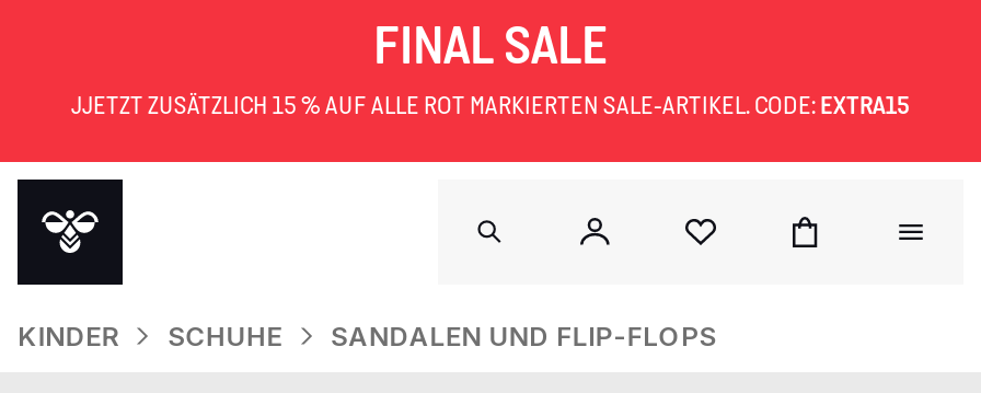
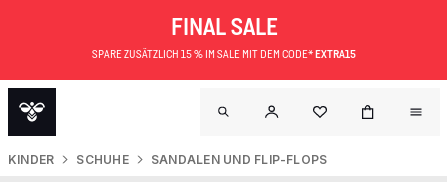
[71,90,910,118] JJETZT ZUSÄTZLICH 15 % AUF ALLE ROT MARKIERTEN SALE-ARTIKEL. CODE: EXTRA15 -> [92,47,356,60] SPARE ZUSÄTZLICH 15 % IM SALE MIT DEM CODE* EXTRA15

